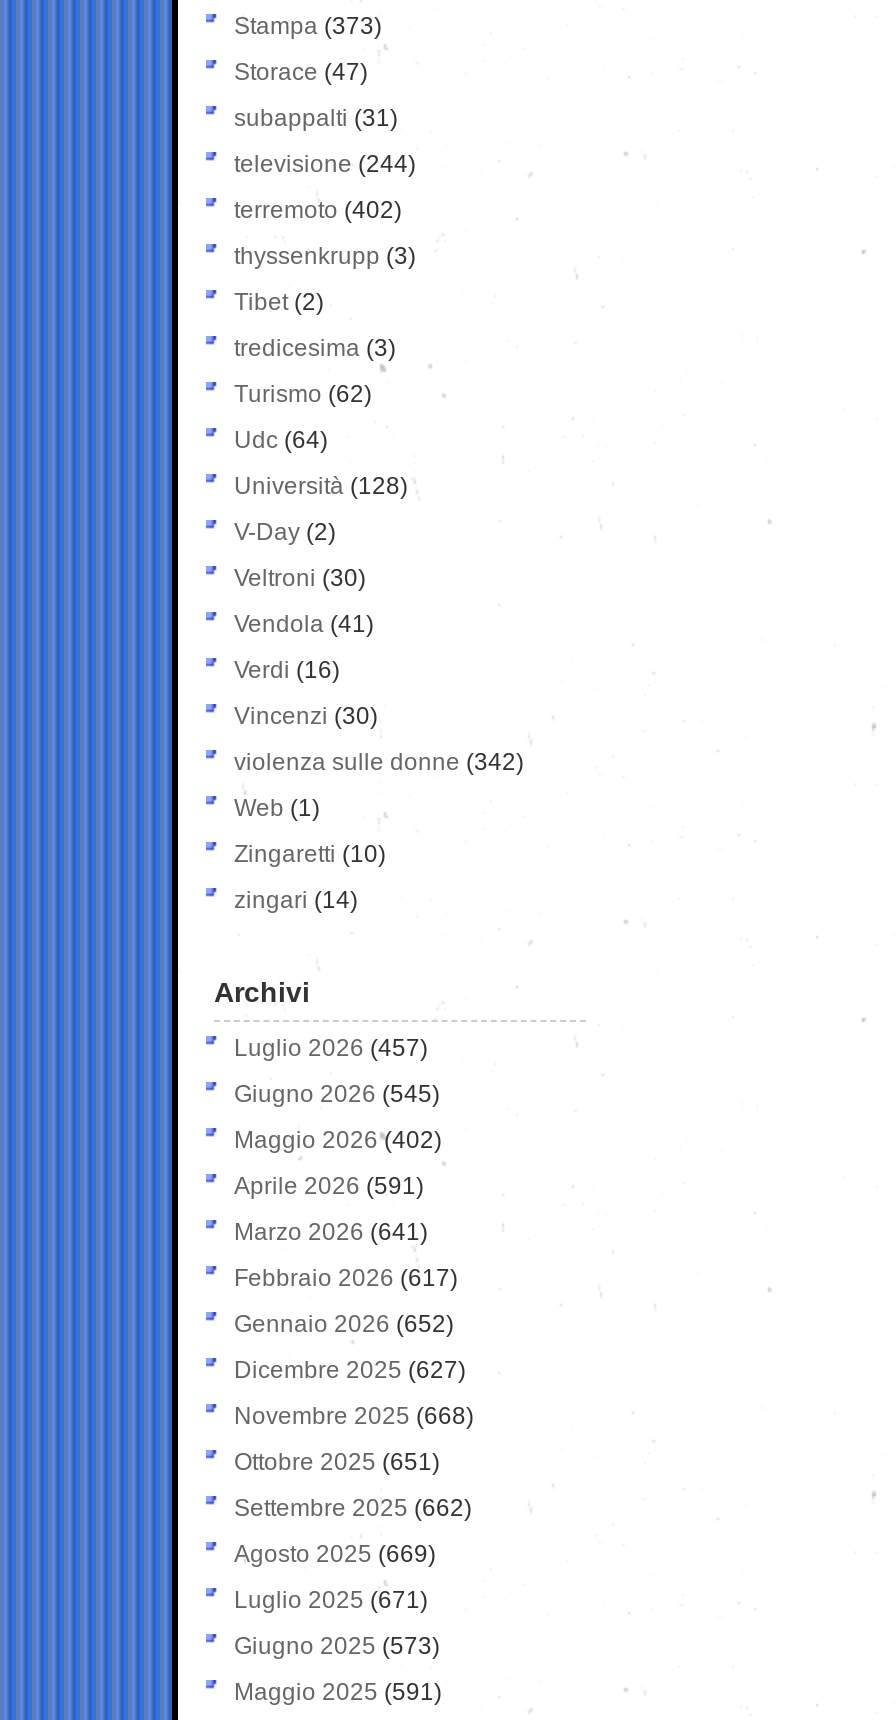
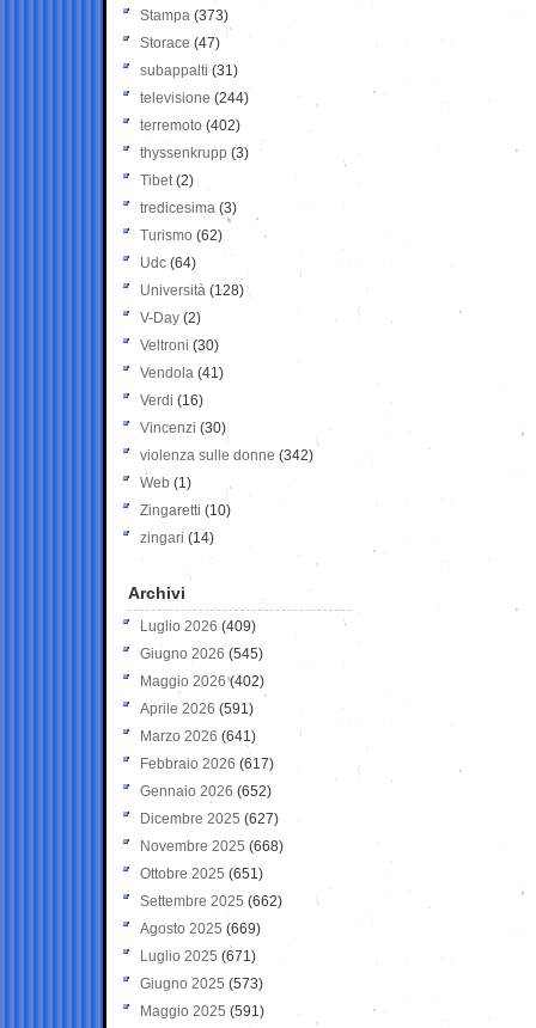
[234,1034,428,1062] Luglio 2026 (457) -> [140,618,256,635] Luglio 2026 (409)

